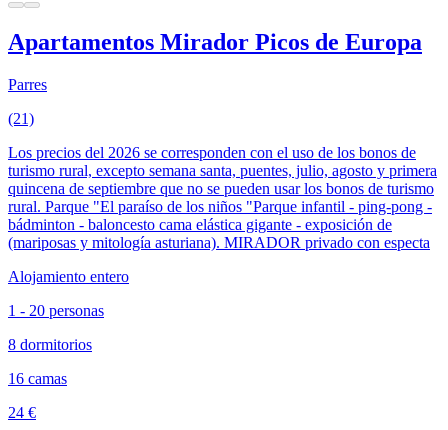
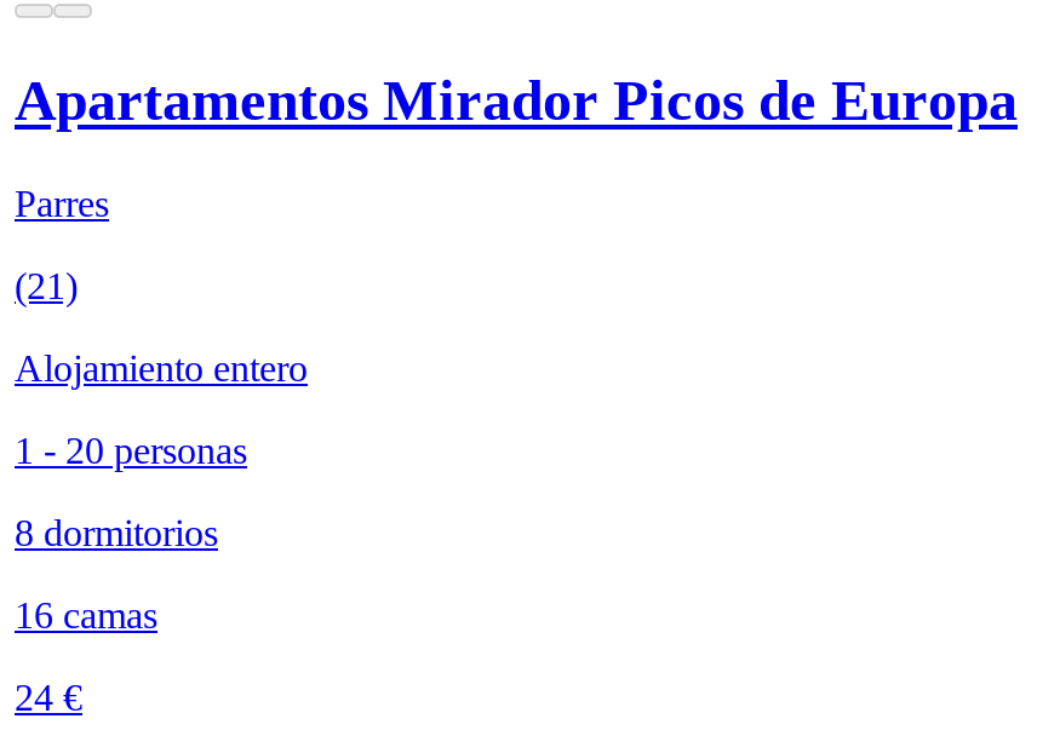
[8,144,437,251] Los precios del 2026 se corresponden con el uso de los bonos de | turismo rural, excepto semana santa, puentes, julio, agosto y primera | quincena de septiembre que no se pueden usar los bonos de turismo | rural. Parque "El paraíso de los niños "Parque infantil - ping-pong - | bádminton - baloncesto cama elástica gigante - exposición de | (mariposas y mitología asturiana). MIRADOR privado con especta -> none

